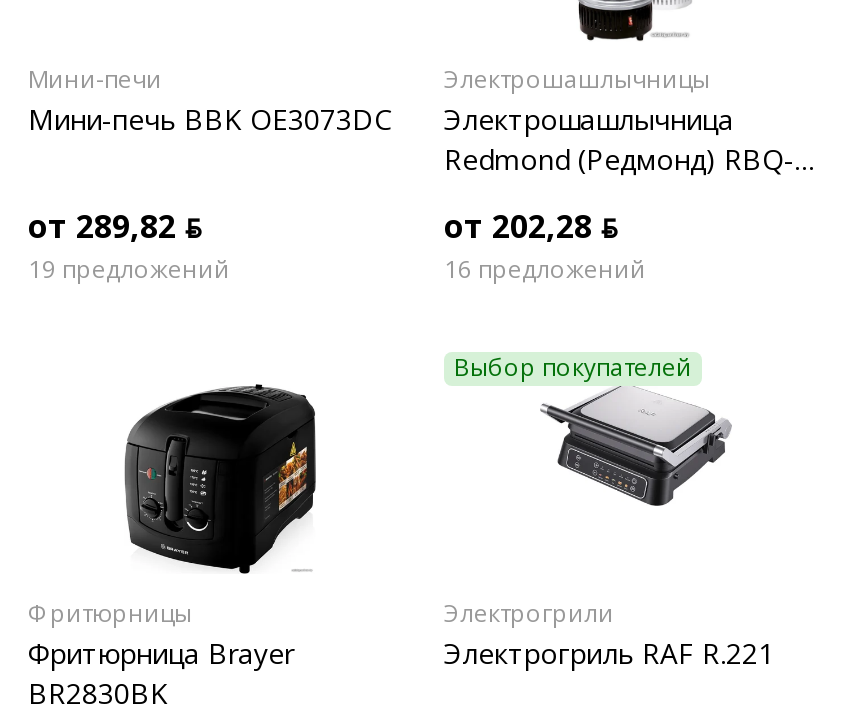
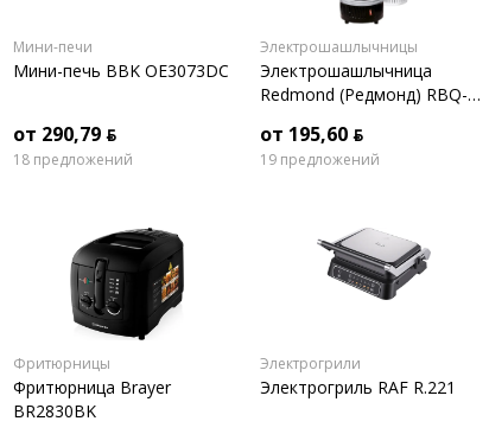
[28,204,202,248] от 289,82 ƃ -> [13,121,116,147] от 290,79 ƃ
[444,204,618,248] от 202,28 ƃ -> [260,121,363,147] от 195,60 ƃ
[28,252,230,286] 19 предложений -> [13,149,133,169] 18 предложений
[444,252,646,286] 16 предложений -> [260,149,380,169] 19 предложений
[454,350,692,384] Выбор покупателей -> none

